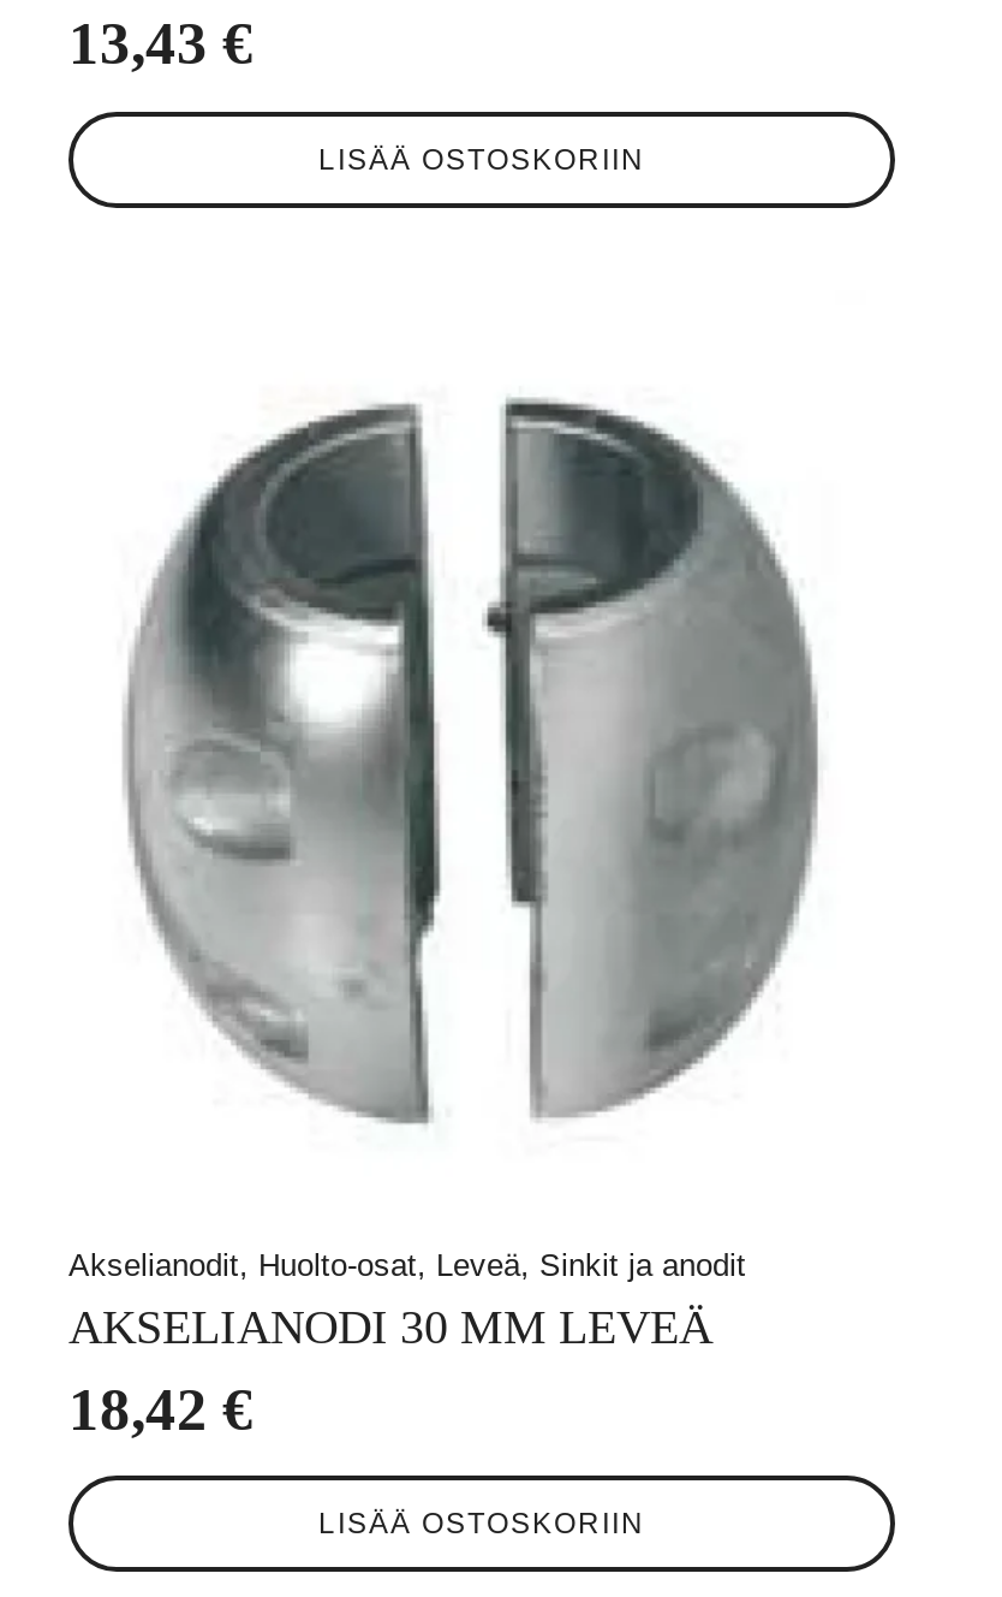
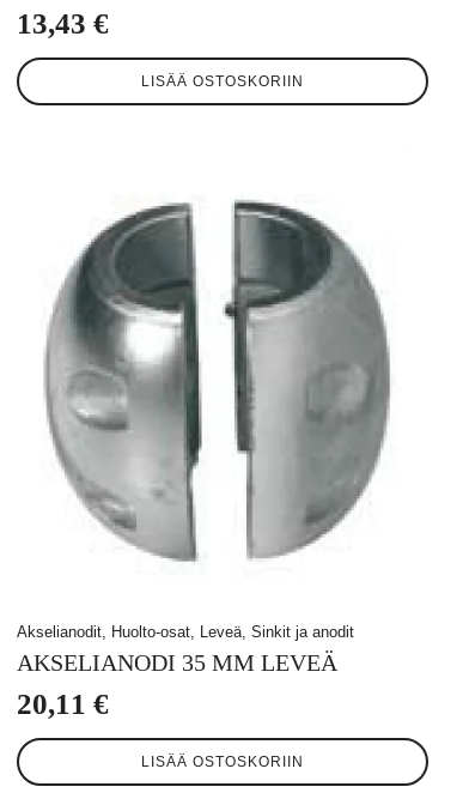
[68,1299,712,1352] AKSELIANODI 30 MM LEVEÄ -> [17,649,337,675] AKSELIANODI 35 MM LEVEÄ
[68,1376,254,1441] 18,42 € -> [17,687,109,720] 20,11 €

